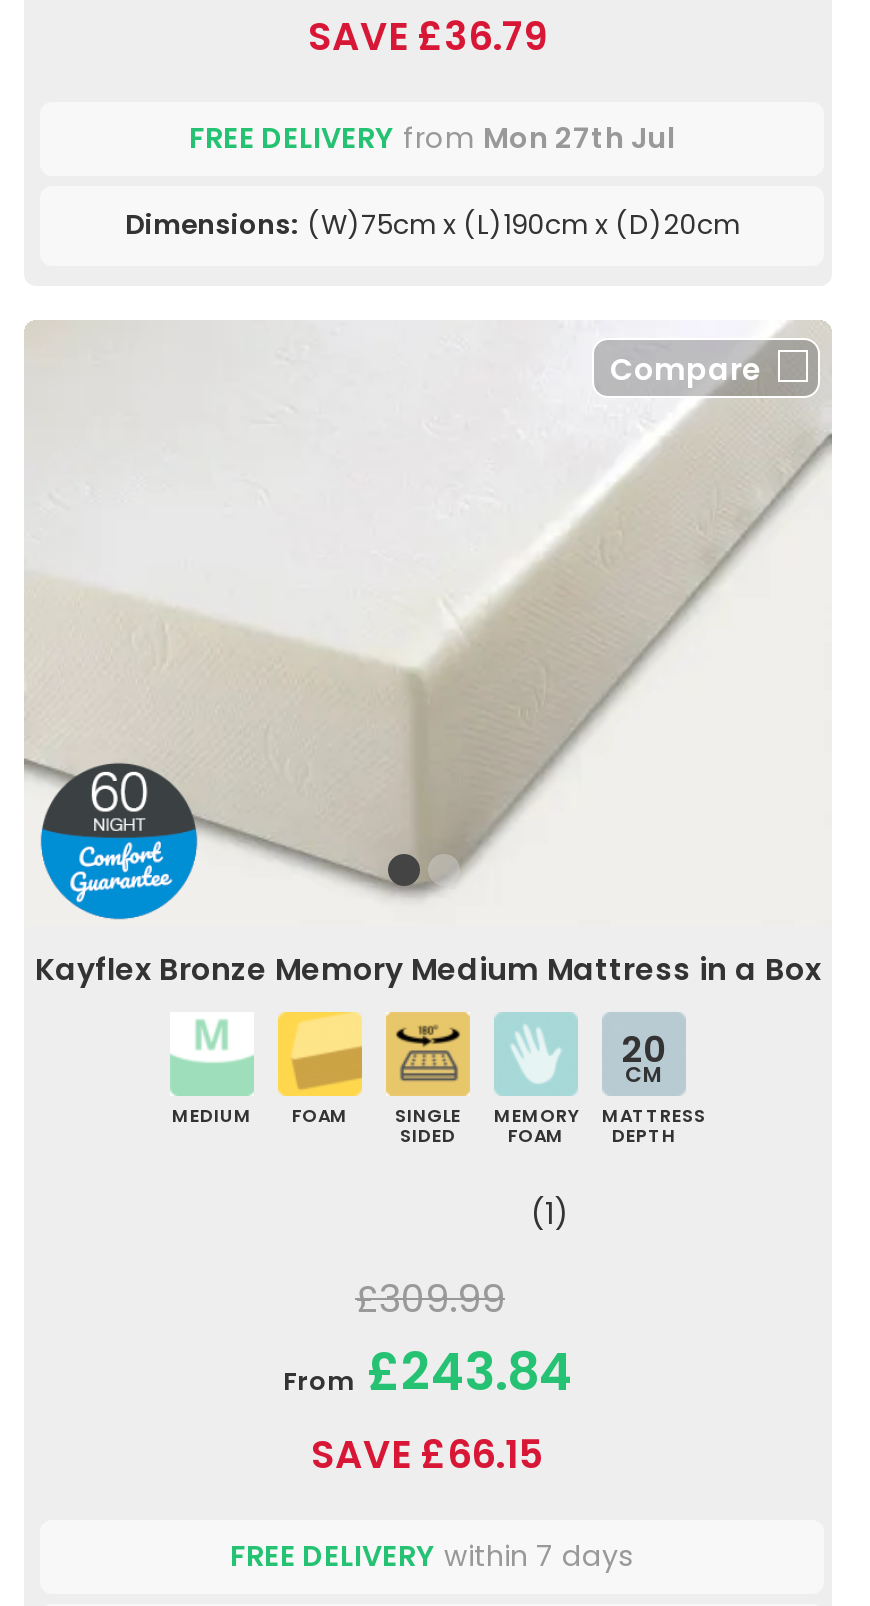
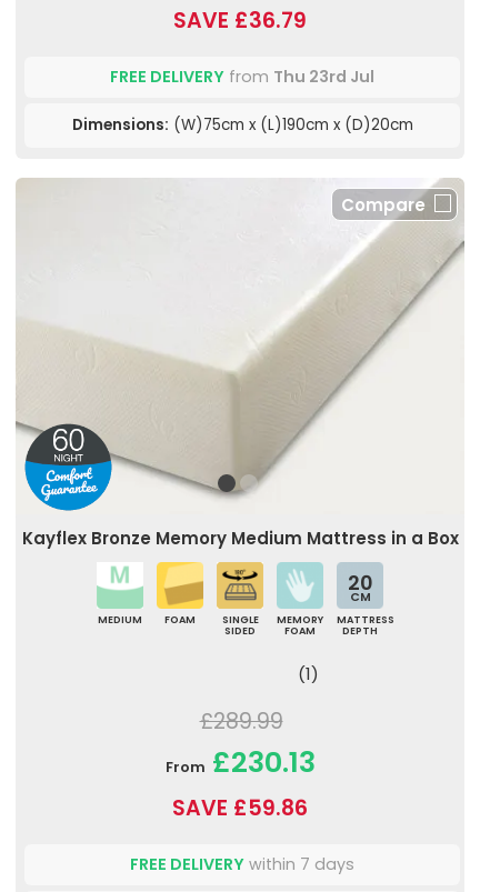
[189,119,675,159] FREE DELIVERY from Mon 27th Jul -> [110,66,374,88] FREE DELIVERY from Thu 23rd Jul
[355,1273,505,1327] £309.99 -> [199,707,283,737] £289.99
[283,1337,573,1409] From £243.84 -> [165,742,315,782] From £230.13
[311,1429,545,1483] SAVE £66.15 -> [172,794,308,824] SAVE £59.86

